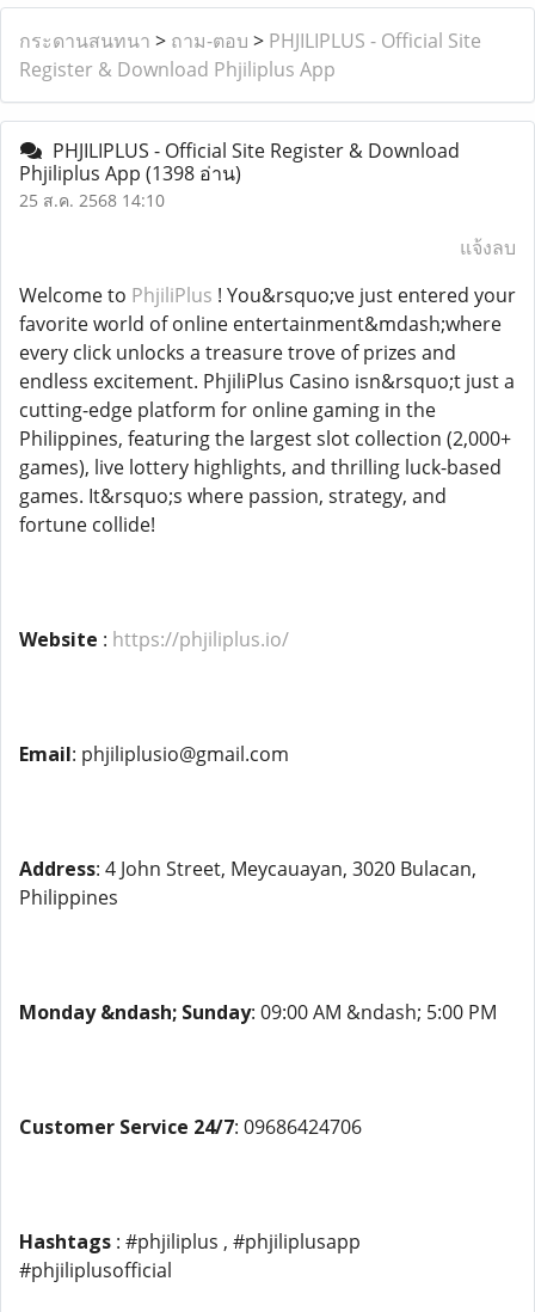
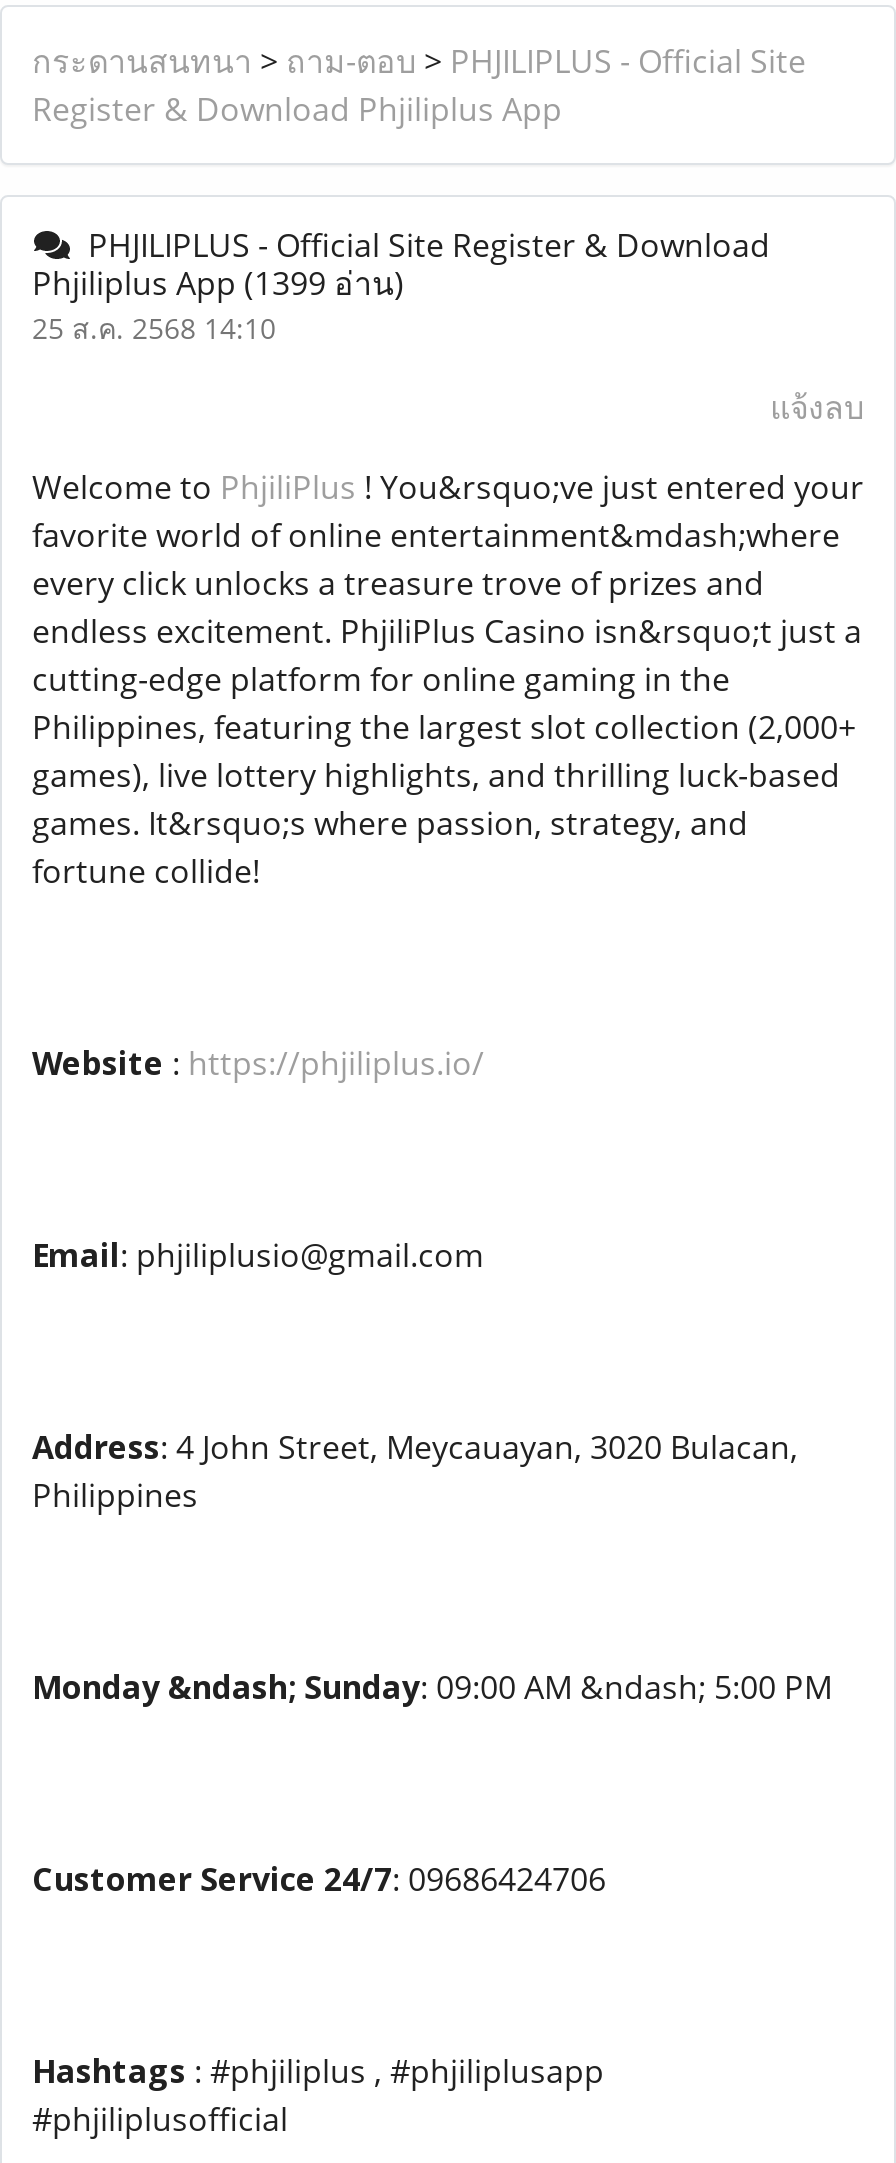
[19,160,241,186] Phjiliplus App (1398 อ่าน) -> [32,261,404,305] Phjiliplus App (1399 อ่าน)

